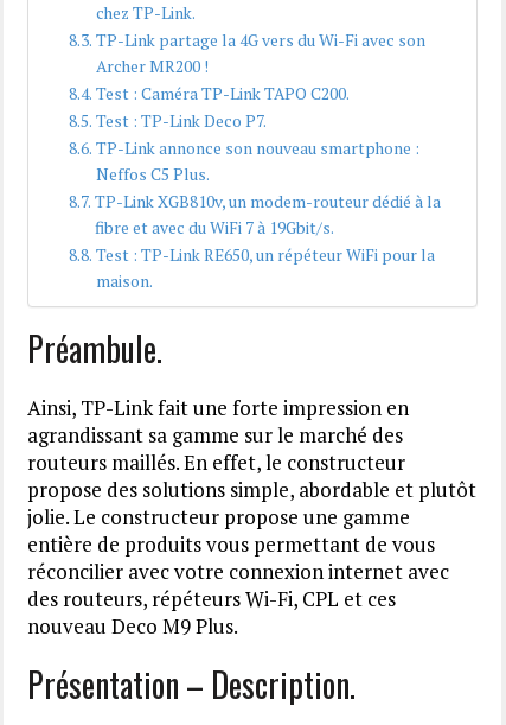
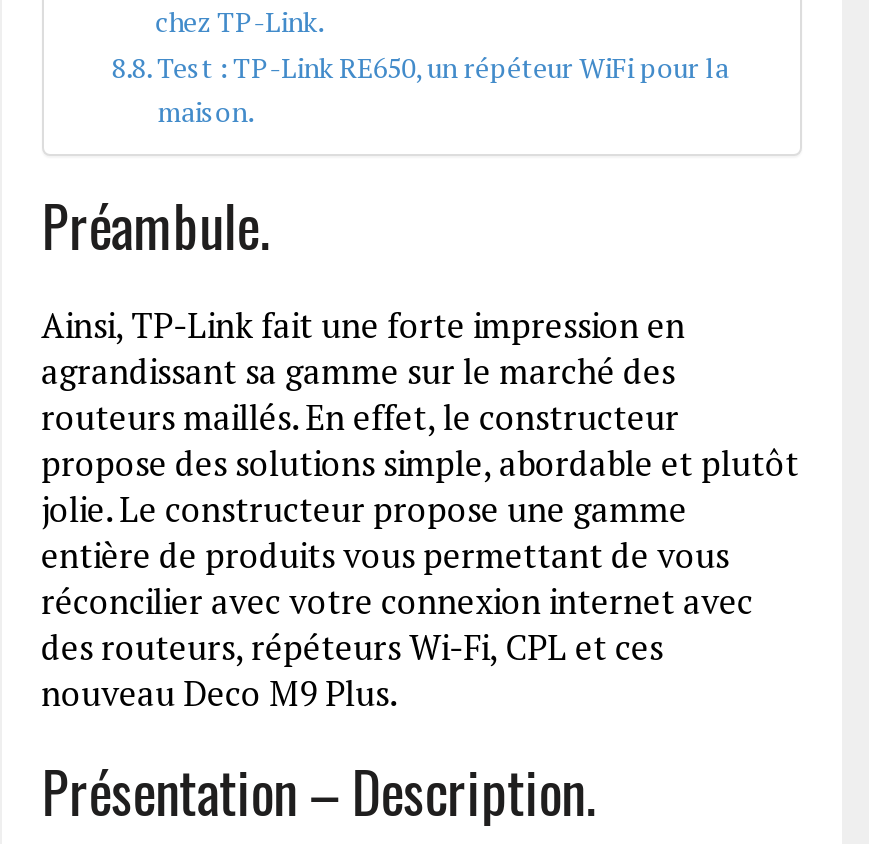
[94,30,440,239] TP-Link partage la 4G vers du Wi-Fi avec son | Archer MR200 ! | Test : Caméra TP-Link TAPO C200. | Test : TP-Link Deco P7. | TP-Link annonce son nouveau smartphone : | Neffos C5 Plus. | TP-Link XGB810v, un modem-routeur dédié à la | fibre et avec du WiFi 7 à 19Gbit/s. -> none

